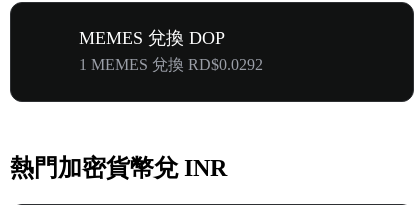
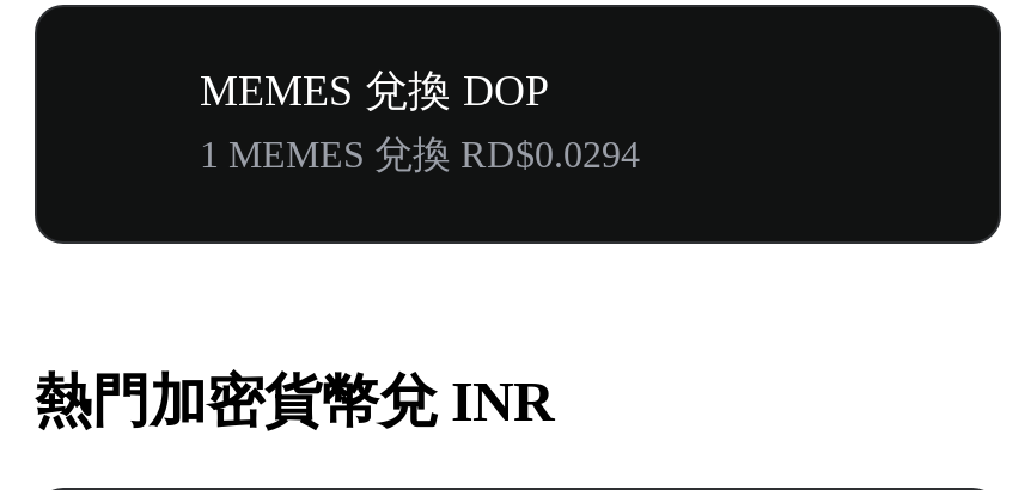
[79,56,263,73] 1 MEMES 兌換 RD$0.0292 -> [200,133,640,174] 1 MEMES 兌換 RD$0.0294

